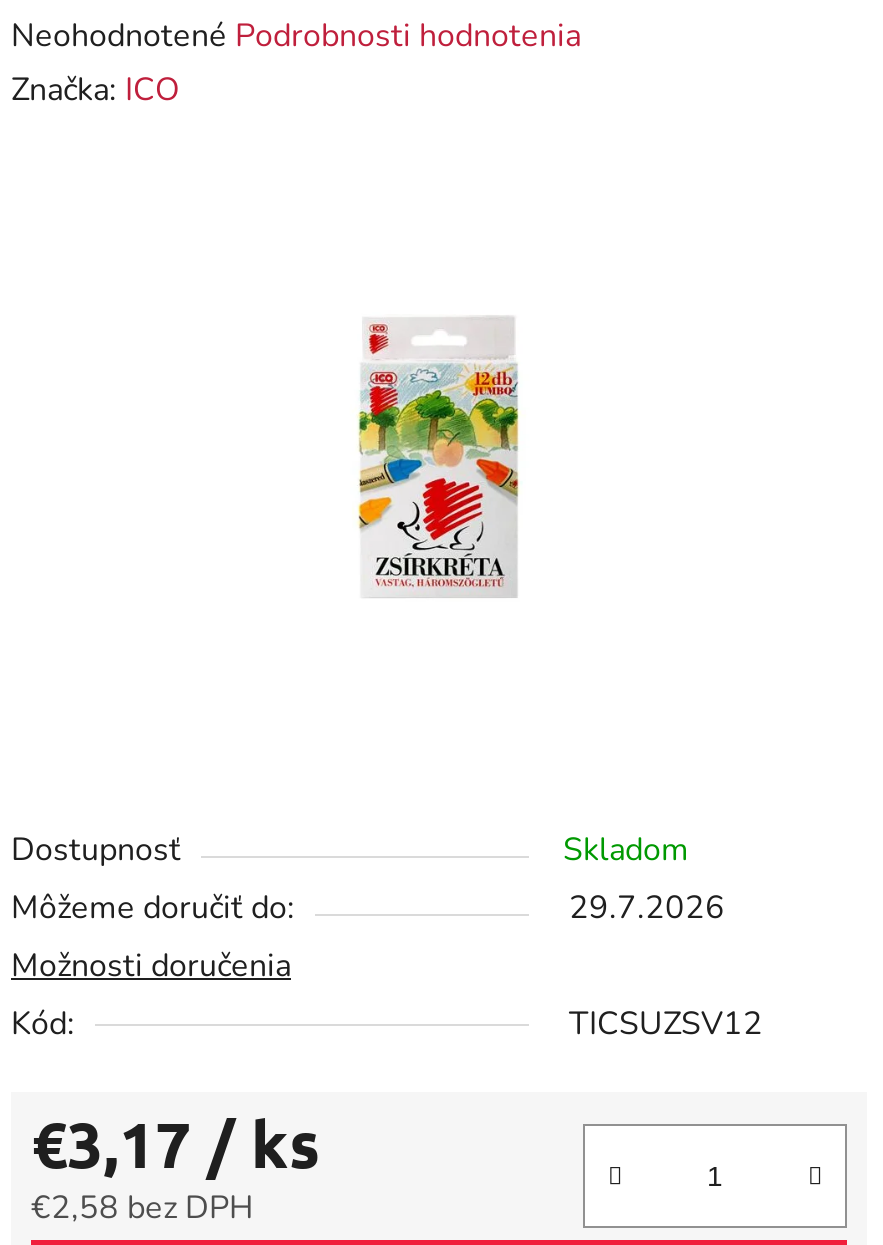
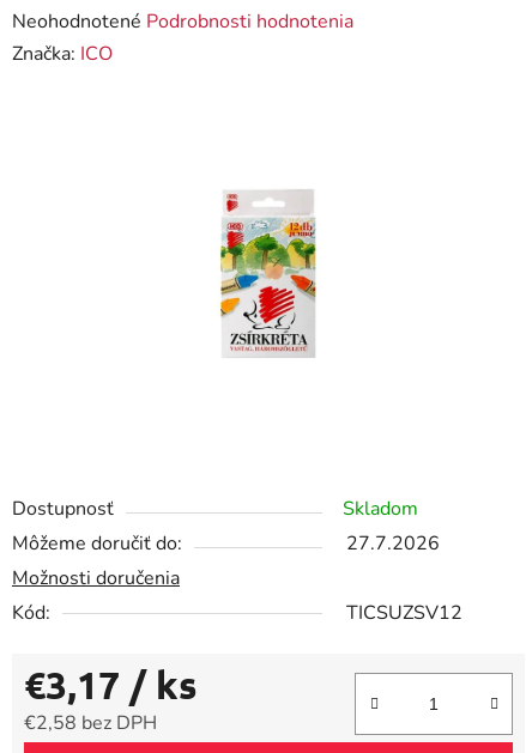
[569,886,725,930] 29.7.2026 -> [346,531,440,557] 27.7.2026

